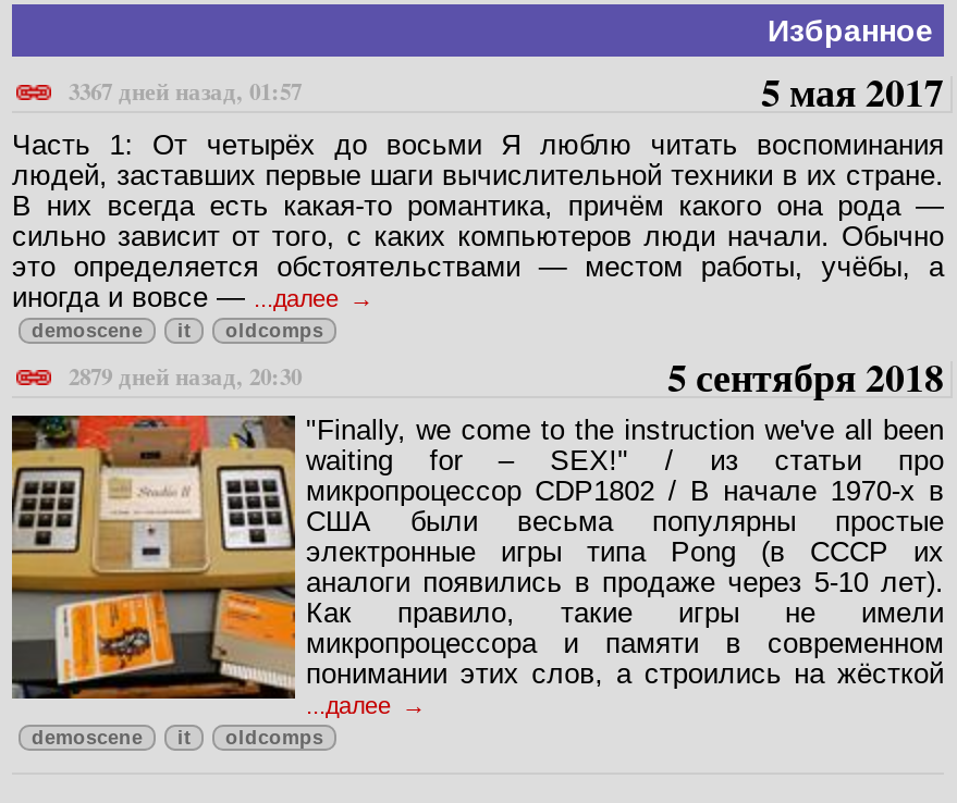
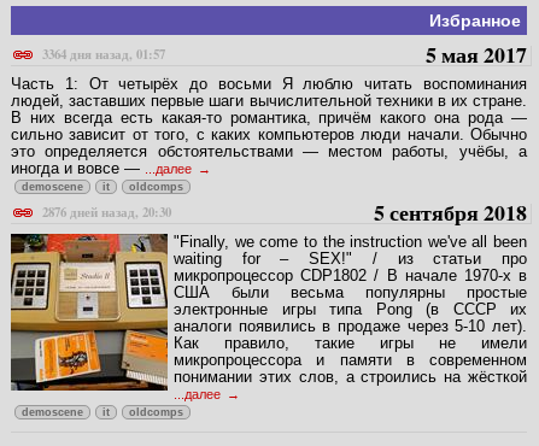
[69,75,302,109] 3367 дней назад, 01:57 -> [42,45,165,64] 3364 дня назад, 01:57
[69,360,302,395] 2879 дней назад, 20:30 -> [42,203,171,222] 2876 дней назад, 20:30

